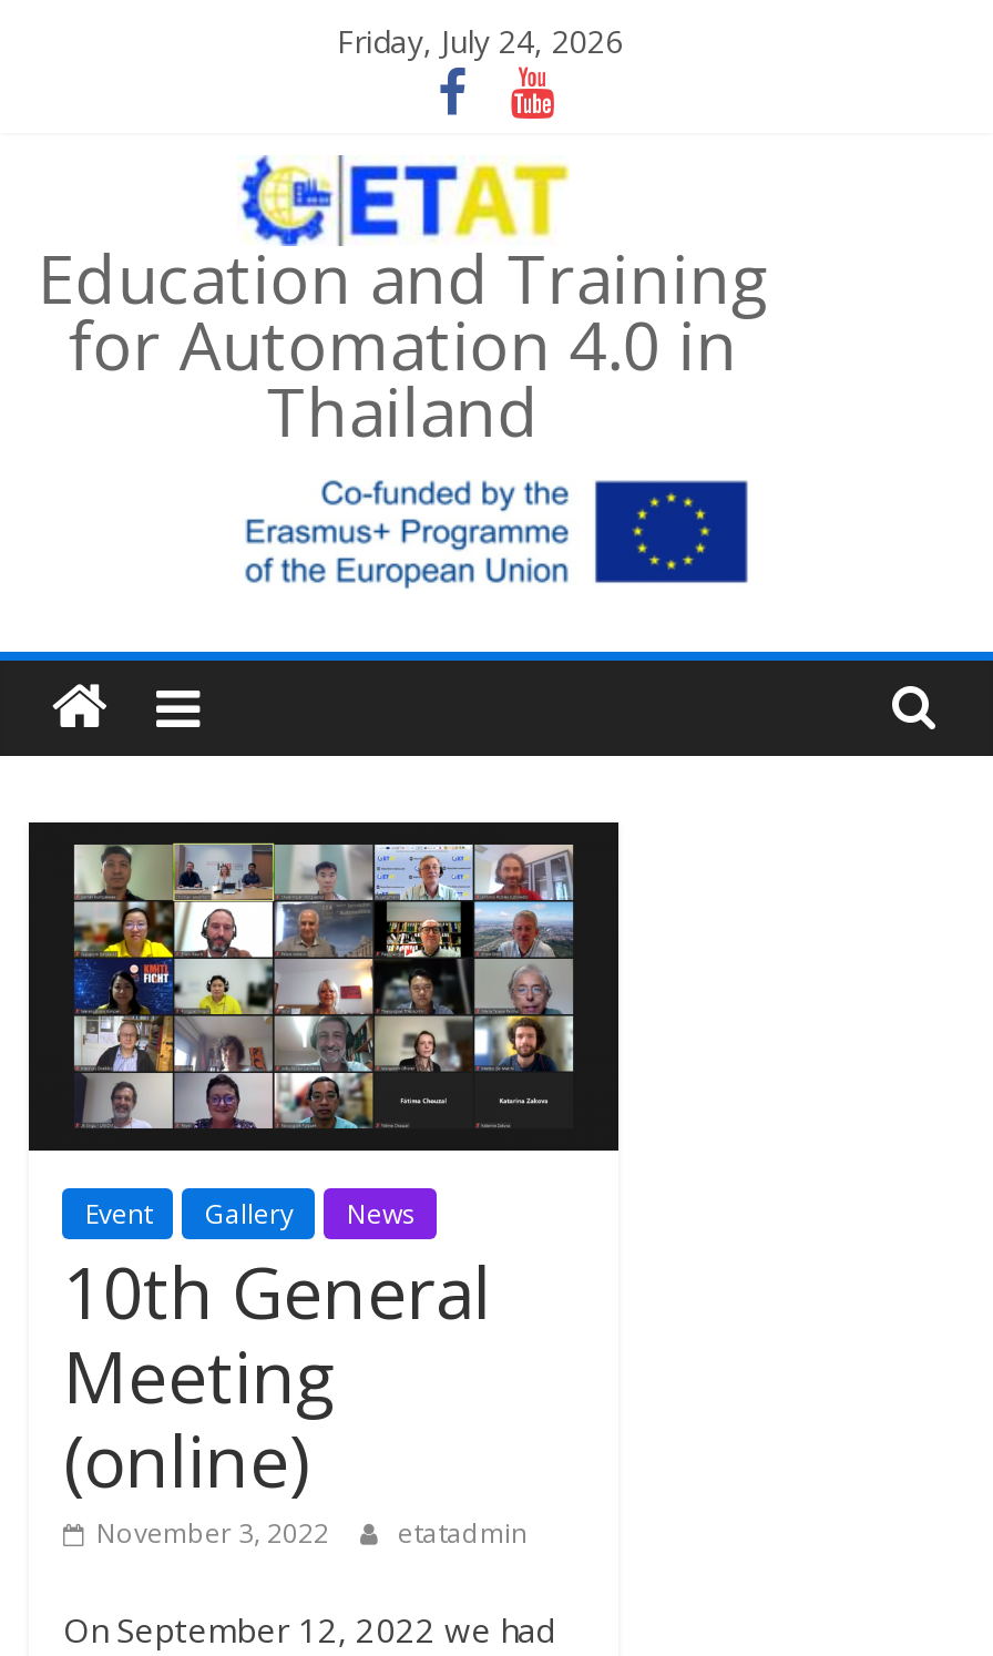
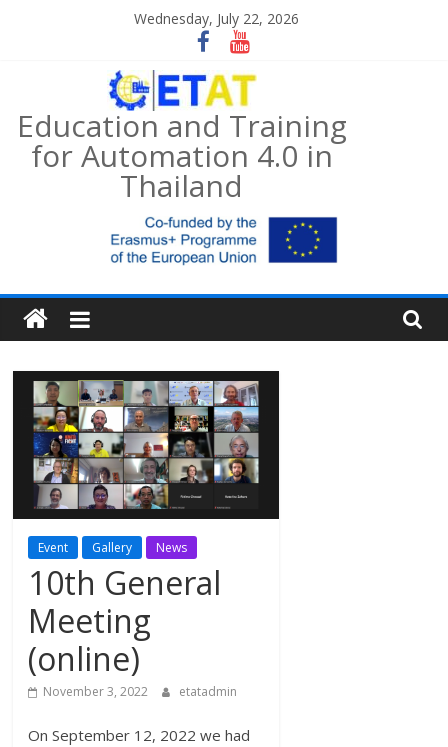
[337,20,623,62] Friday, July 24, 2026 -> [134,9,299,28] Wednesday, July 22, 2026

